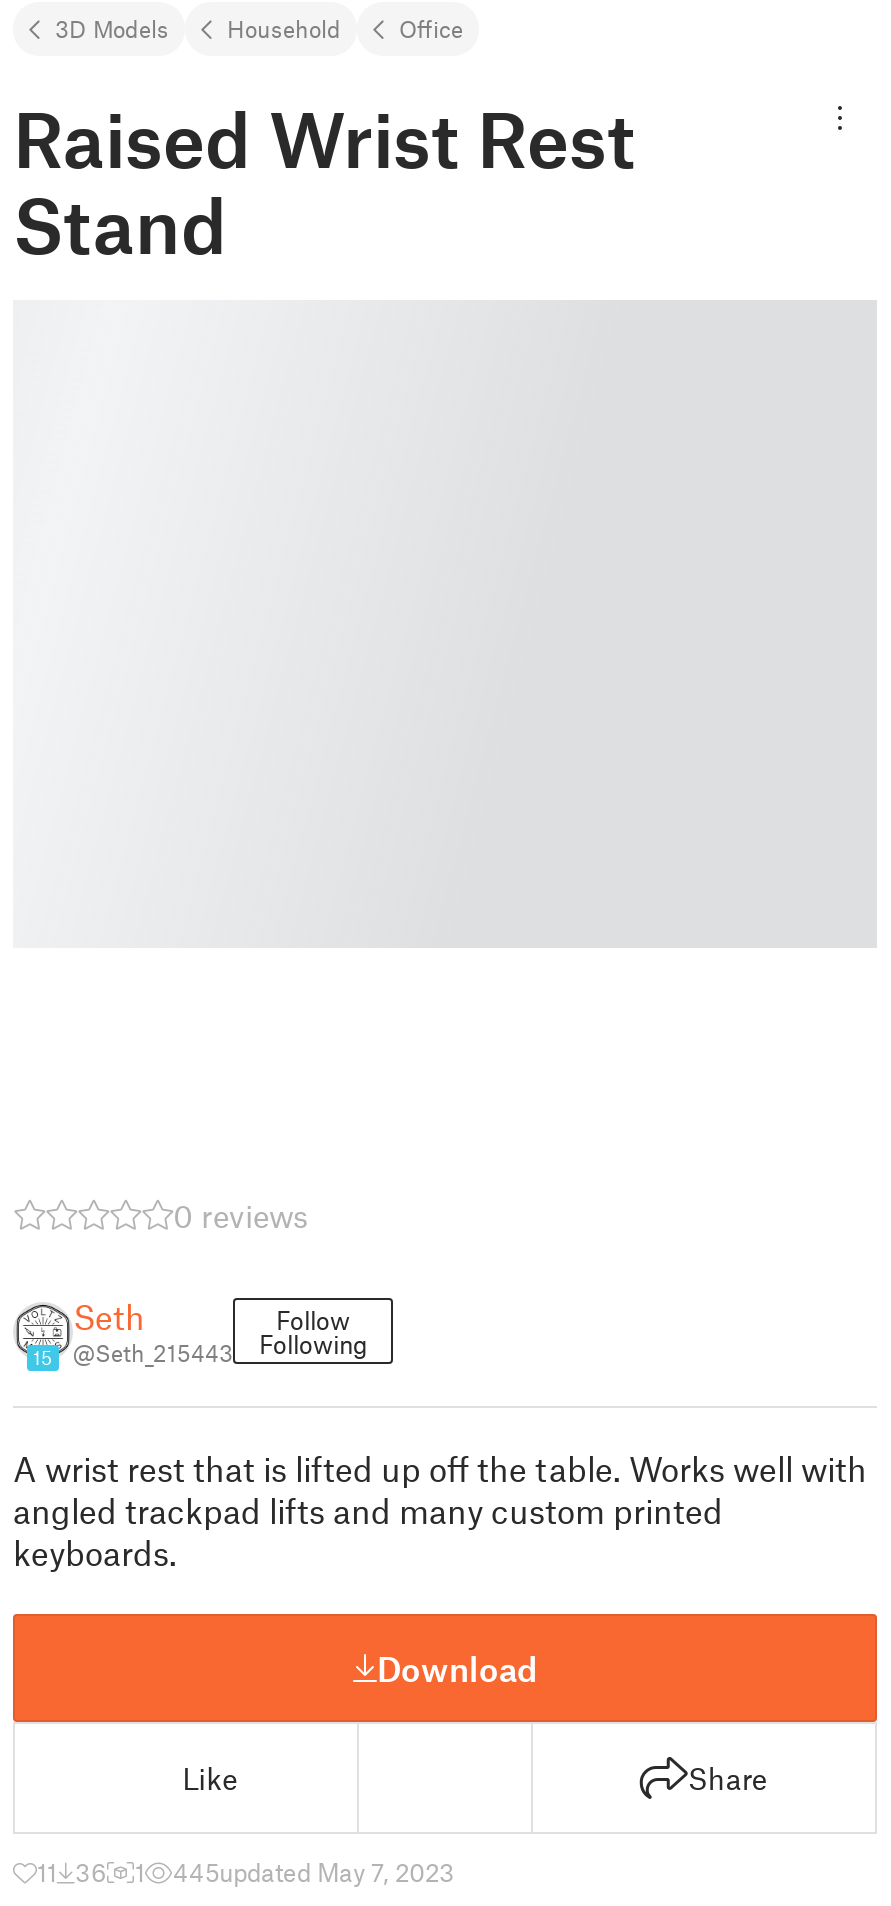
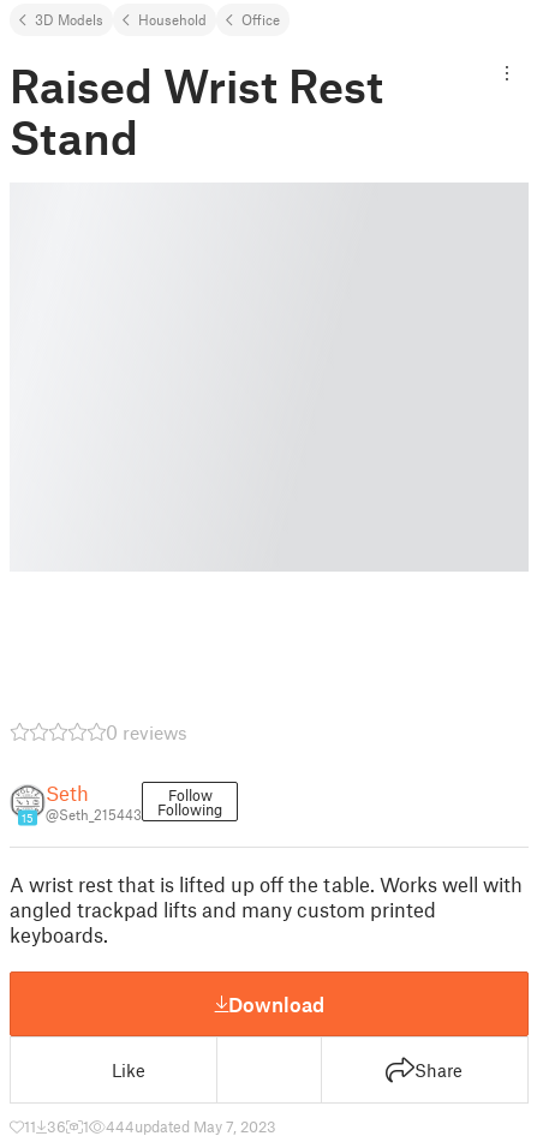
[37,1856,455,1888] 11 36 1 445updated May 7, 2023 -> [24,1117,276,1136] 11 36 1 444updated May 7, 2023

